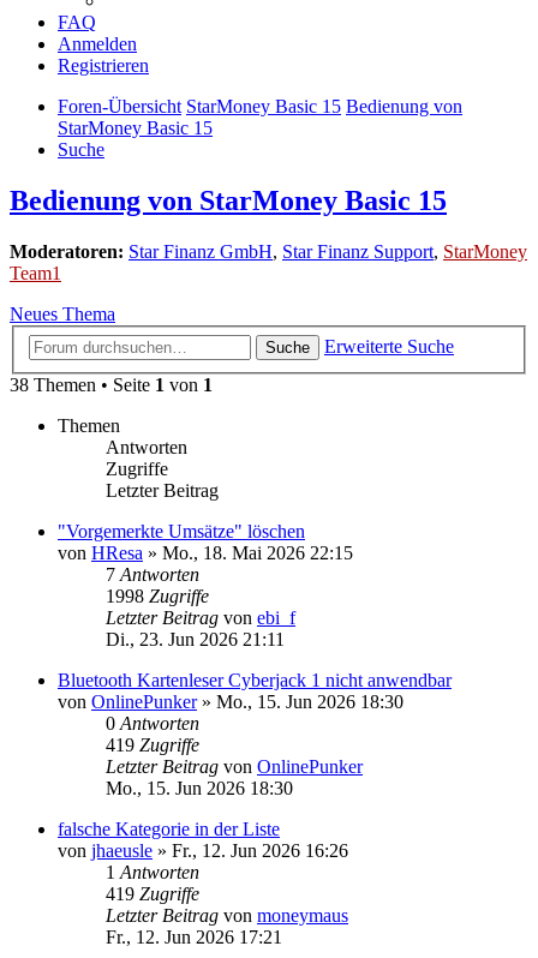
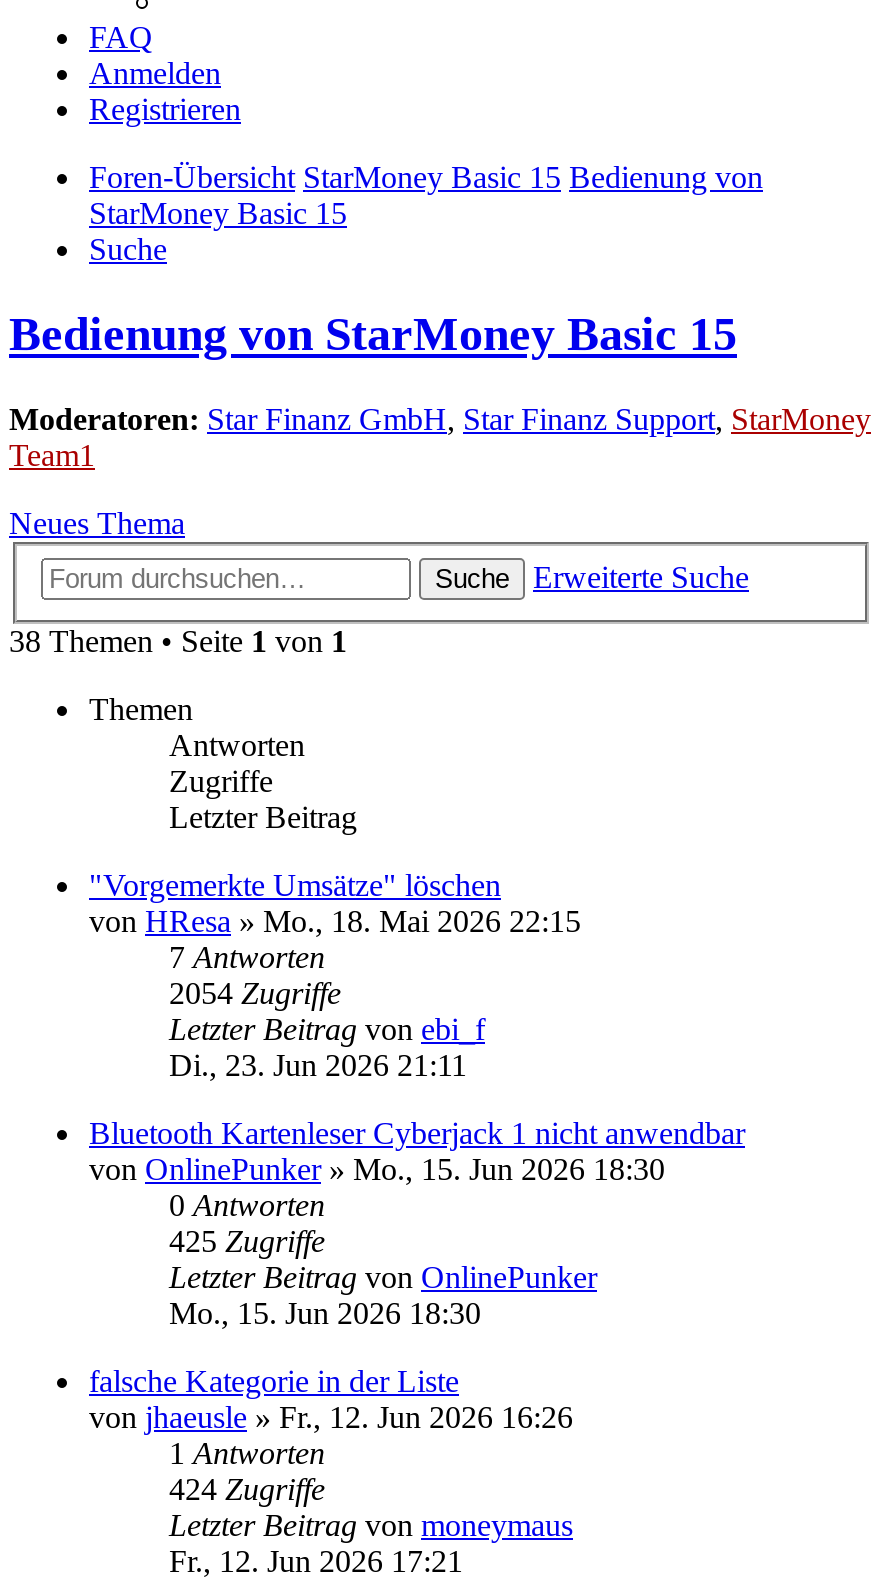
[106,586,209,606] 1998 Zugriffe -> [169,976,341,1010] 2054 Zugriffe
[106,735,199,755] 419 Zugriffe -> [169,1224,325,1258] 425 Zugriffe
[106,883,199,904] 419 Zugriffe -> [169,1472,325,1506] 424 Zugriffe

